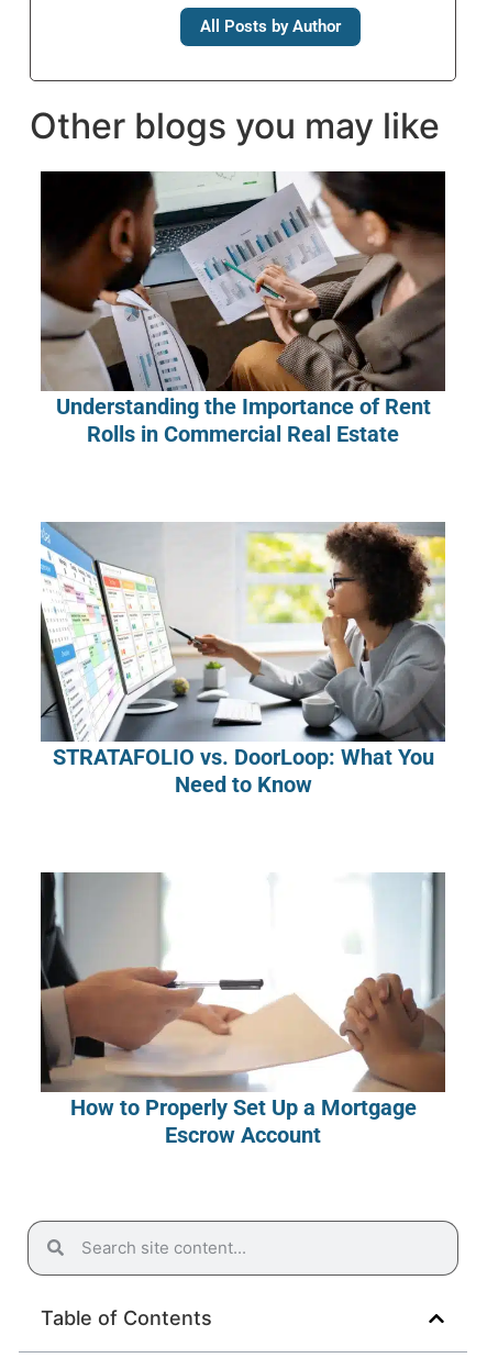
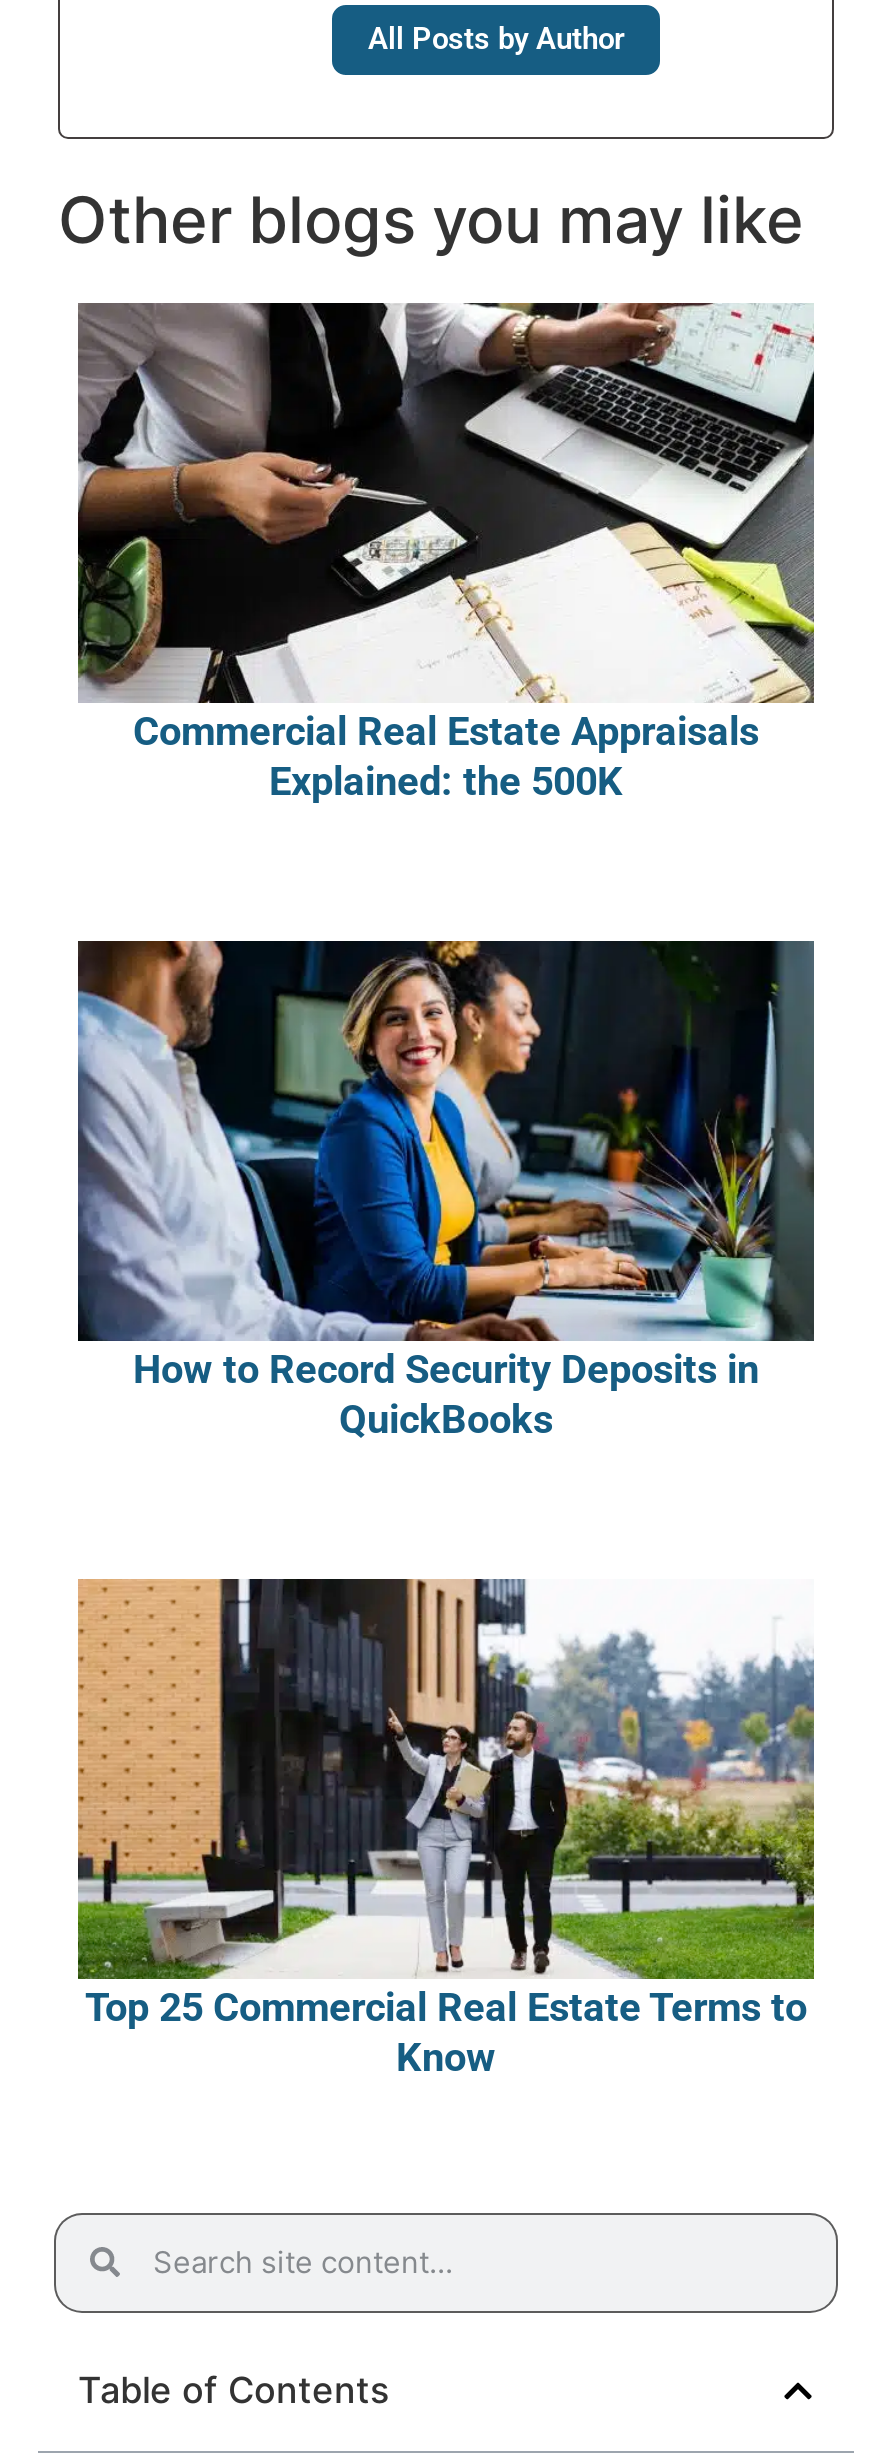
[40,170,446,447] [image] | Understanding the Importance of Rent | Rolls in Commercial Real Estate -> [76,301,816,804] [image] | Commercial Real Estate Appraisals | Explained: the 500K
[40,521,446,797] [image] | STRATAFOLIO vs. DoorLoop: What You | Need to Know -> [76,939,816,1442] [image] | How to Record Security Deposits in | QuickBooks
[40,871,446,1148] [image] | How to Properly Set Up a Mortgage | Escrow Account -> [76,1577,814,2080] [image] | Top 25 Commercial Real Estate Terms to | Know

